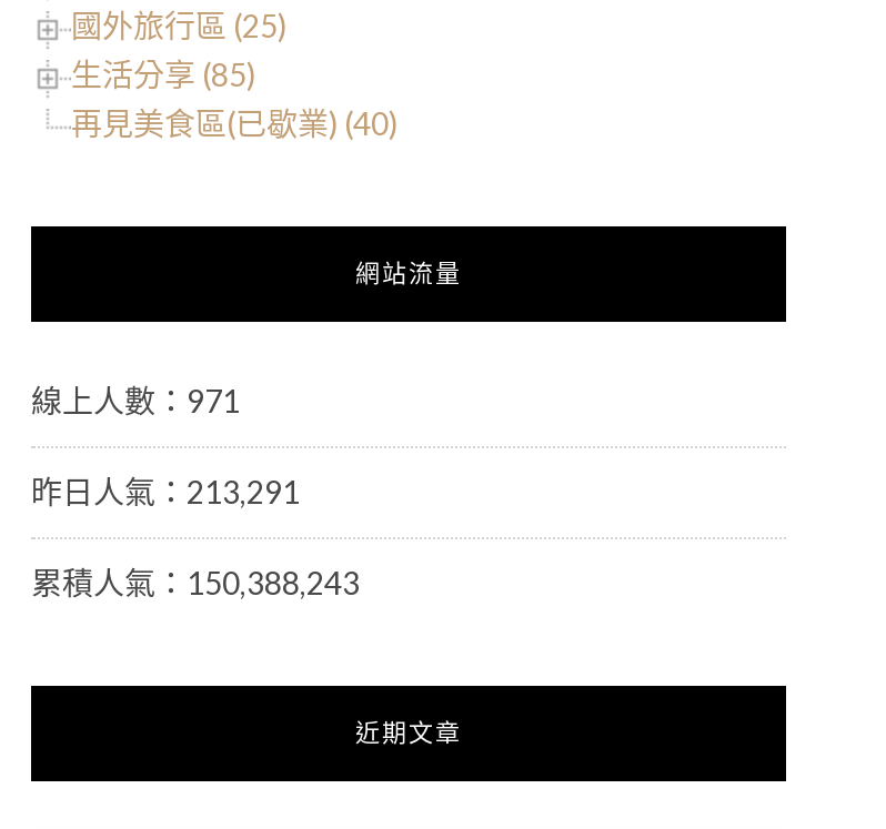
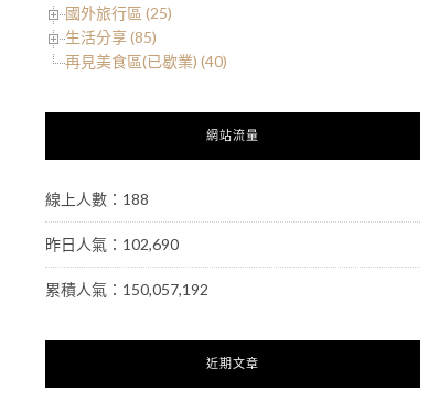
[31,383,240,420] 線上人數：971 -> [45,190,149,209] 線上人數：188
[31,474,300,511] 昨日人氣：213,291 -> [45,235,179,254] 昨日人氣：102,690
[31,565,360,602] 累積人氣：150,388,243 -> [45,280,208,299] 累積人氣：150,057,192

